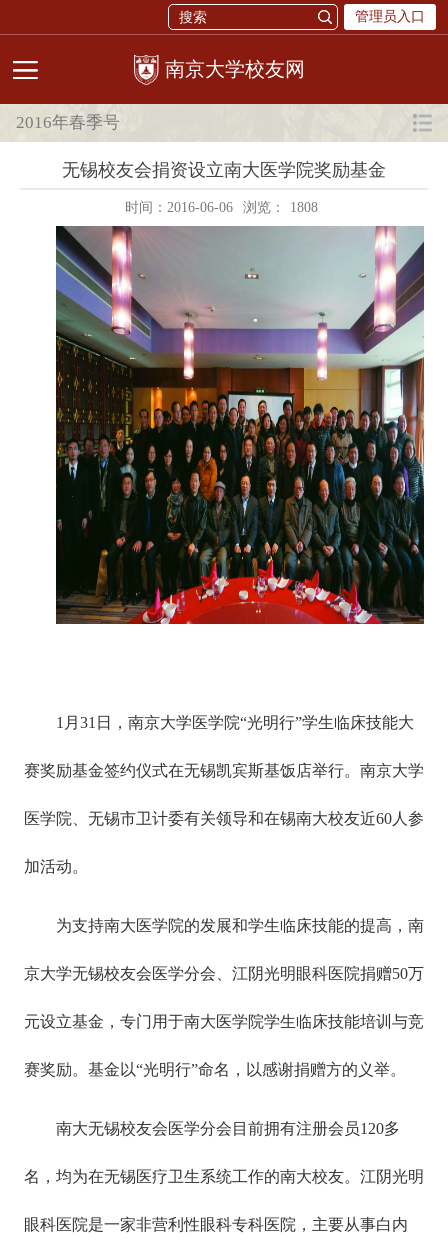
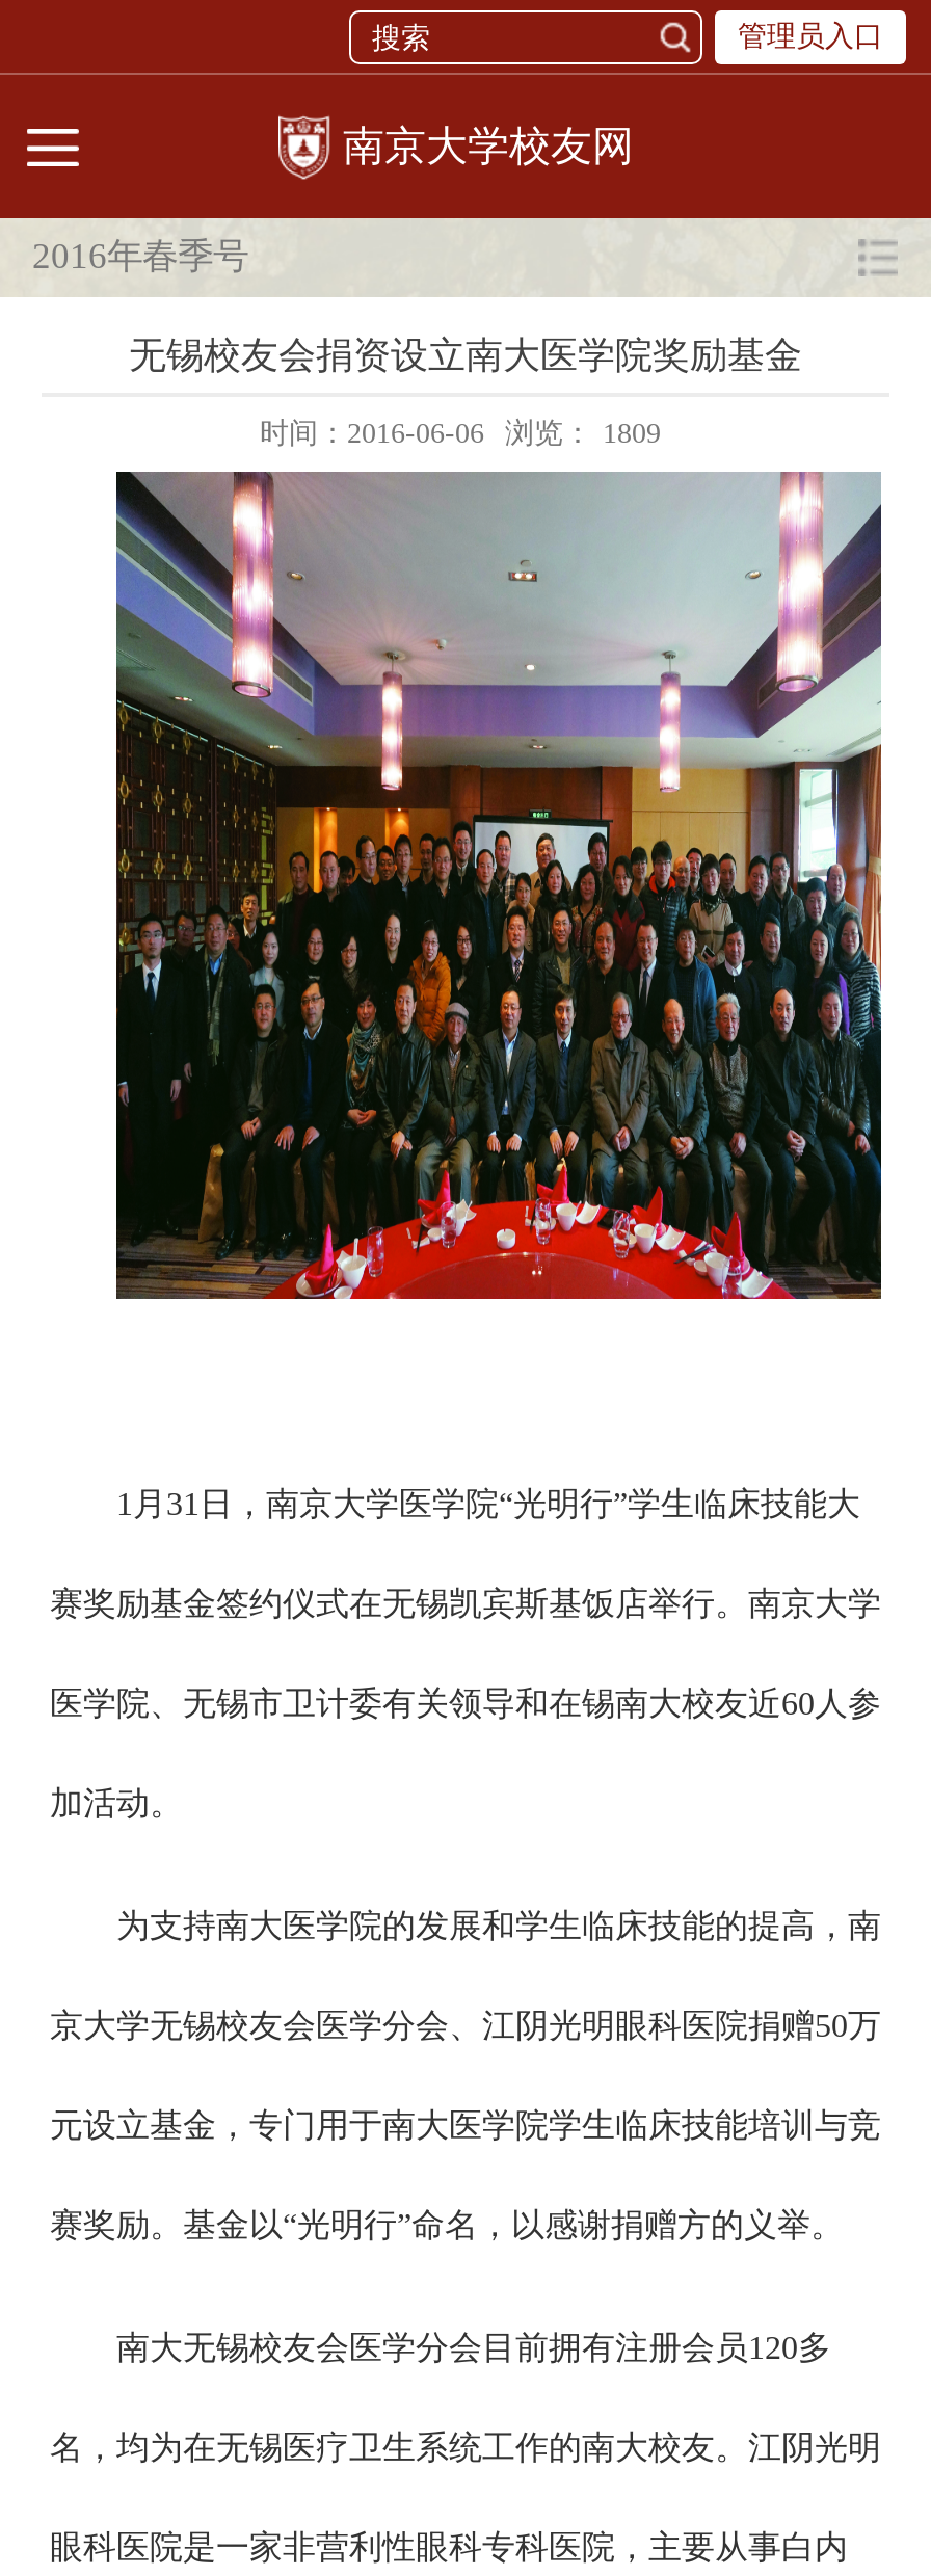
[125,200,318,215] 时间：2016-06-06 浏览： 1808 -> [260,419,661,450] 时间：2016-06-06 浏览： 1809

